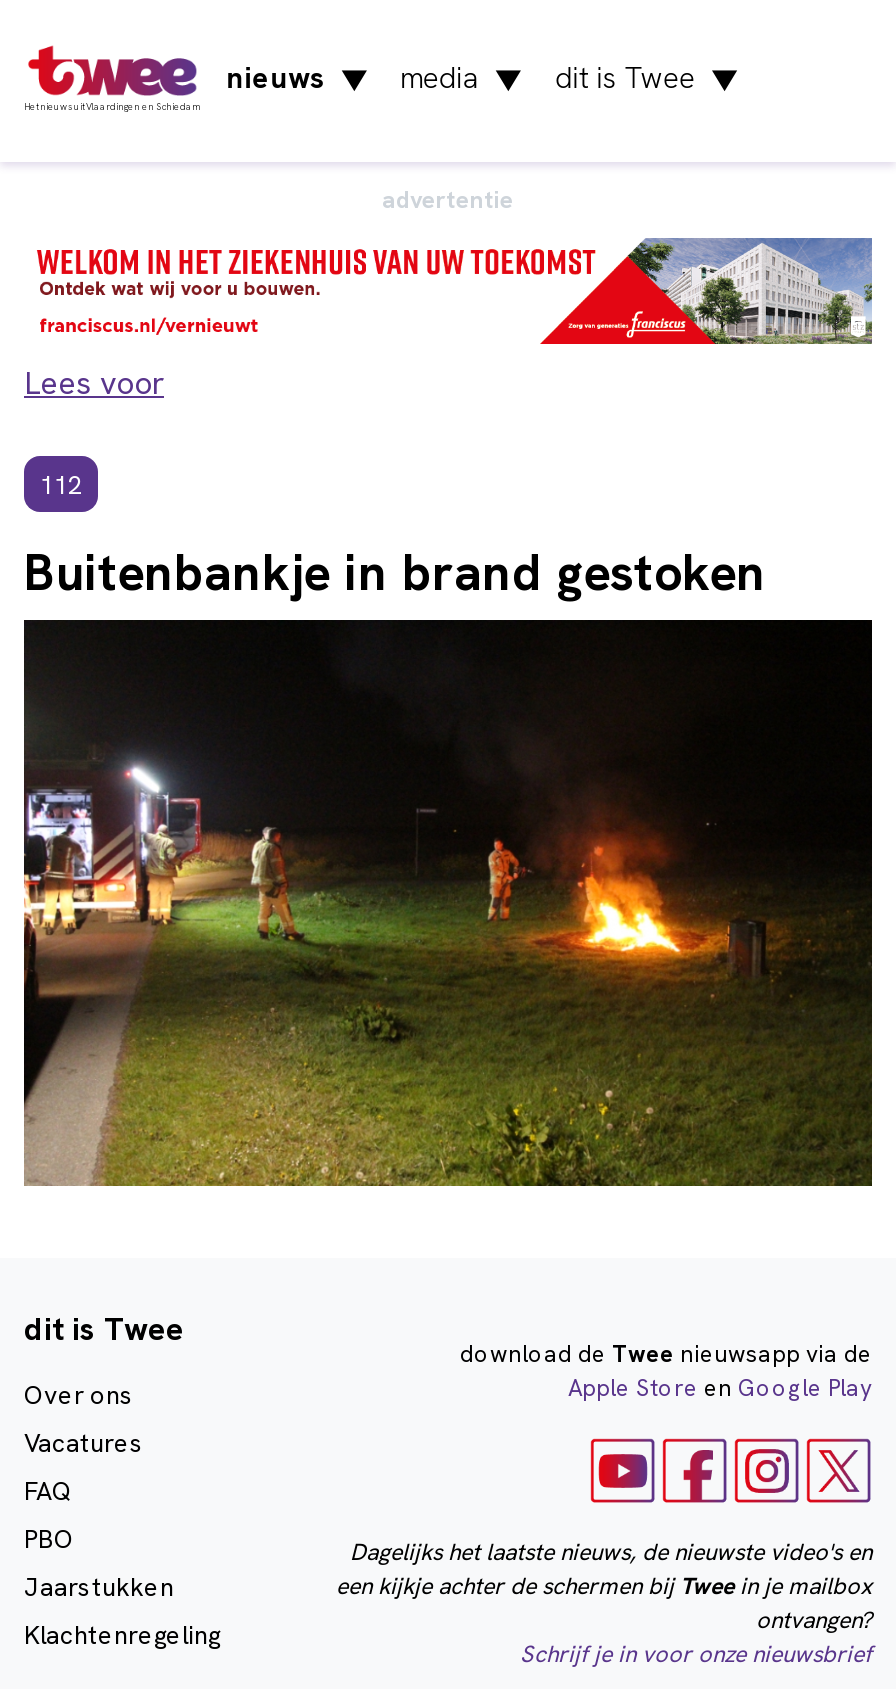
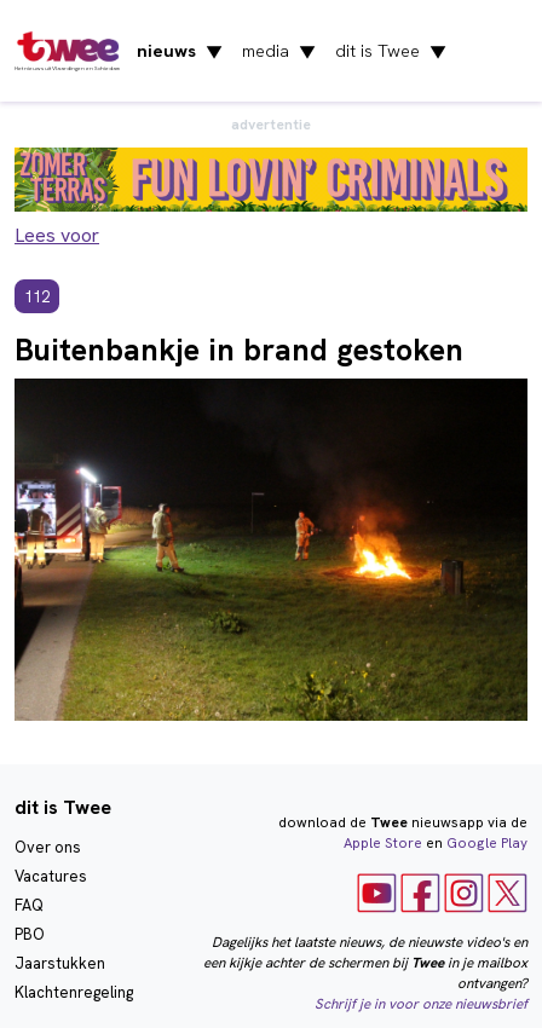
[24,236,874,346] [image] -> [13,146,529,213] [image]

